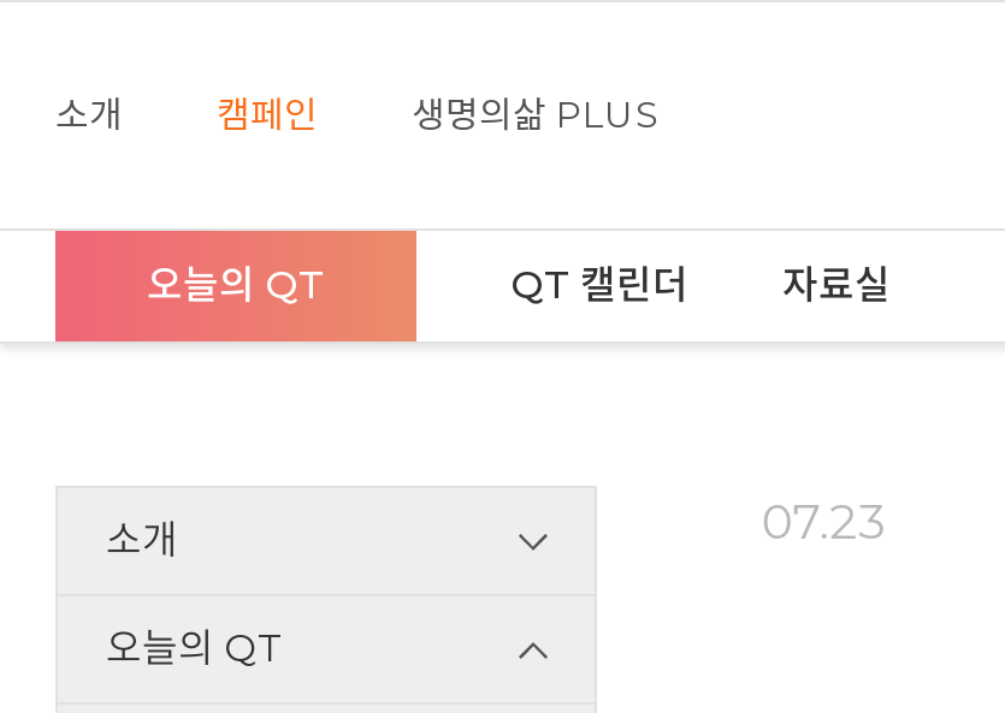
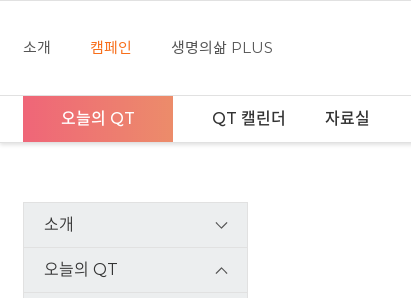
[762,493,884,551] 07.23 -> none

